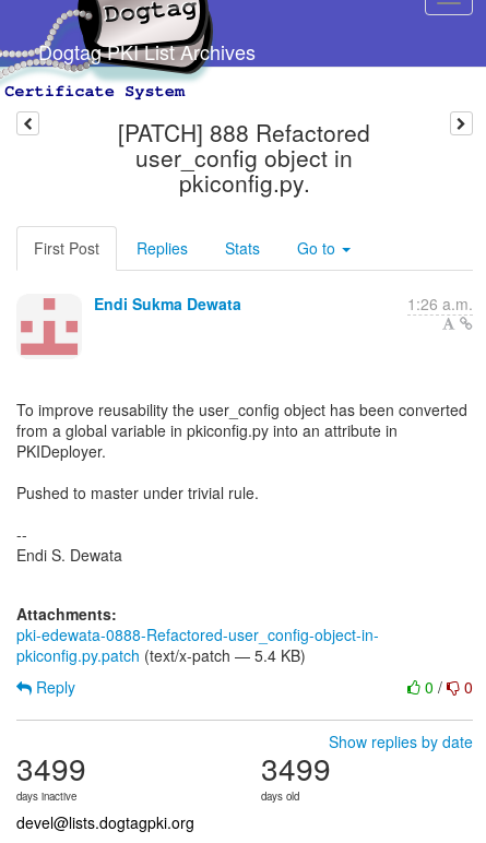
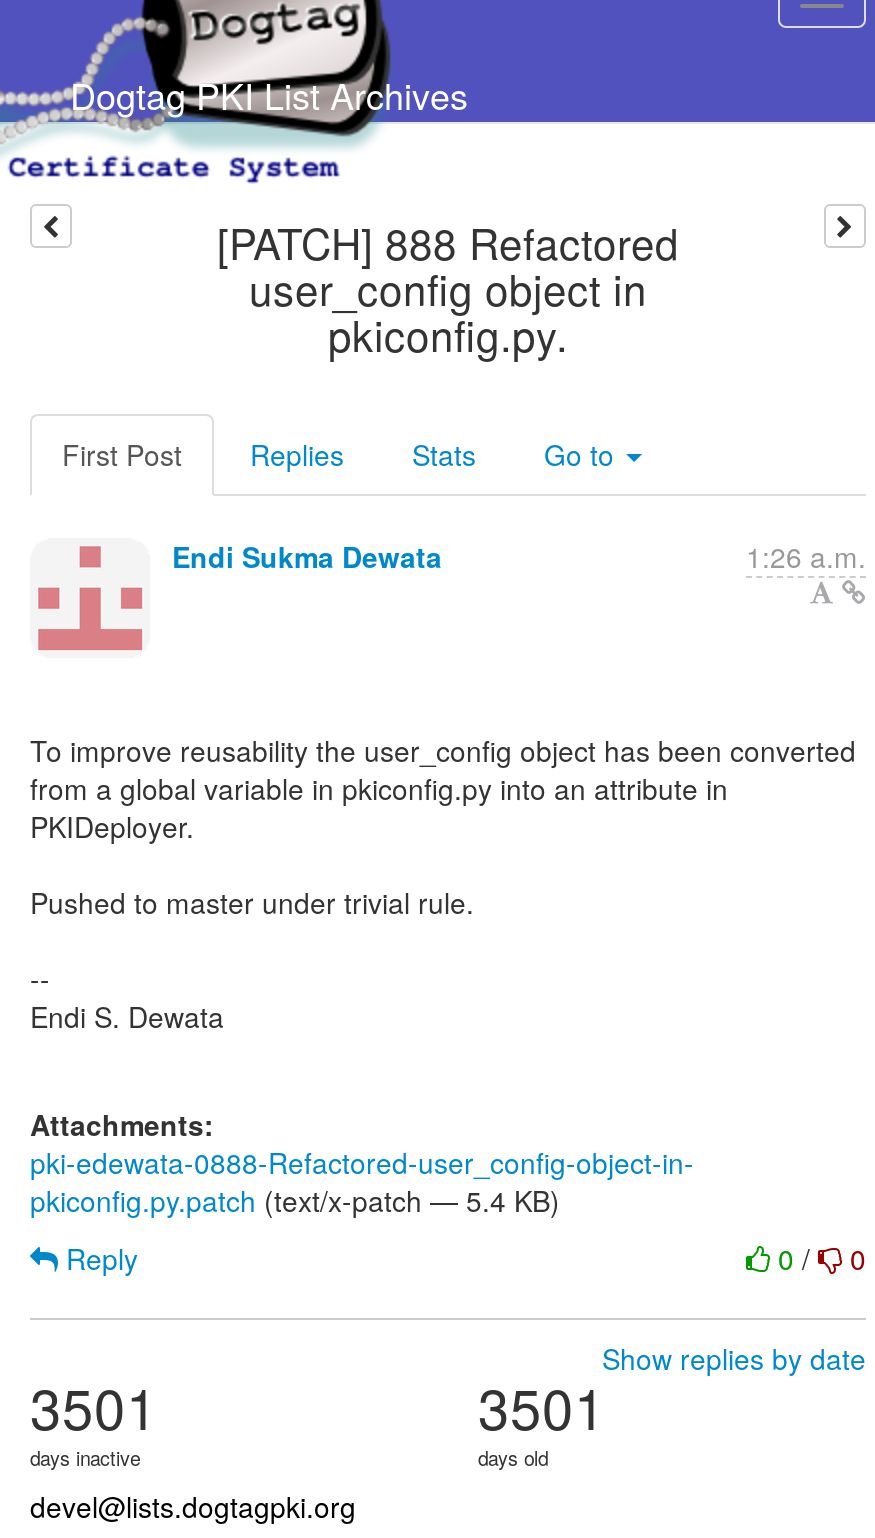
[16,746,86,789] 3499 -> [30,1366,158,1446] 3501
[261,746,331,789] 3499 -> [478,1366,606,1446] 3501

